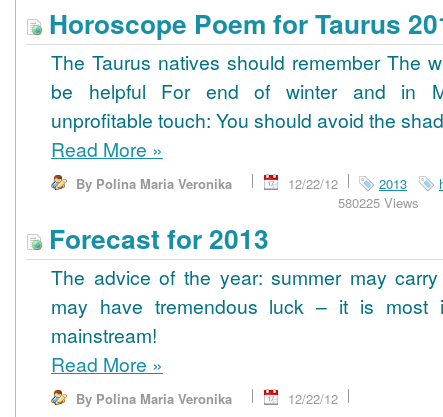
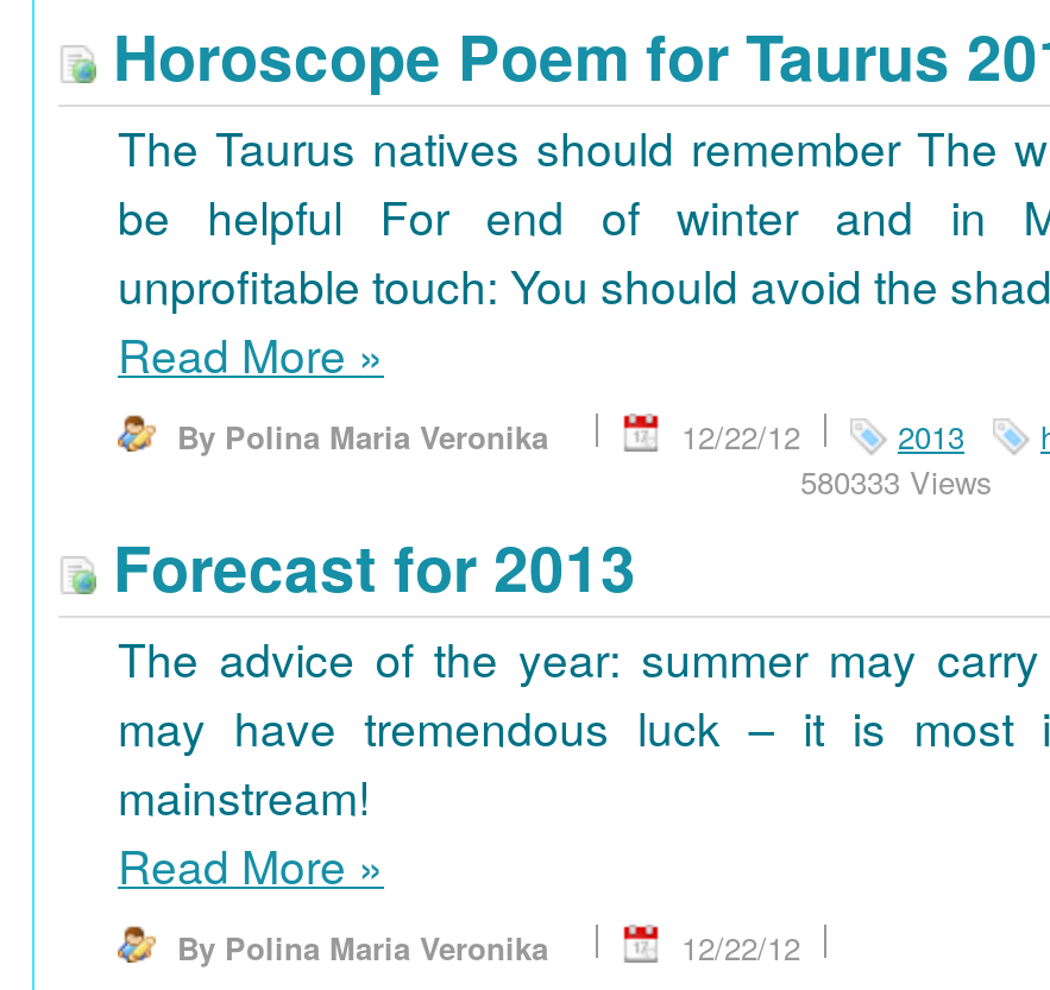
[338,193,419,212] 580225 Views -> [800,459,993,504] 580333 Views

